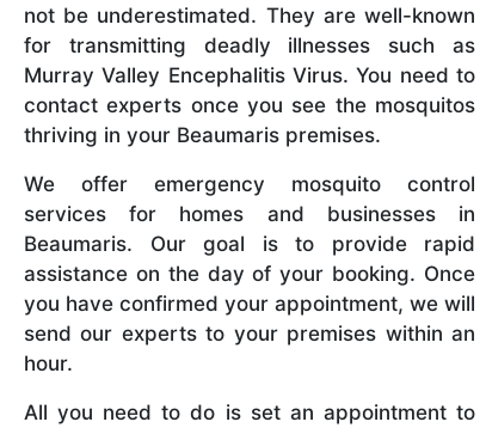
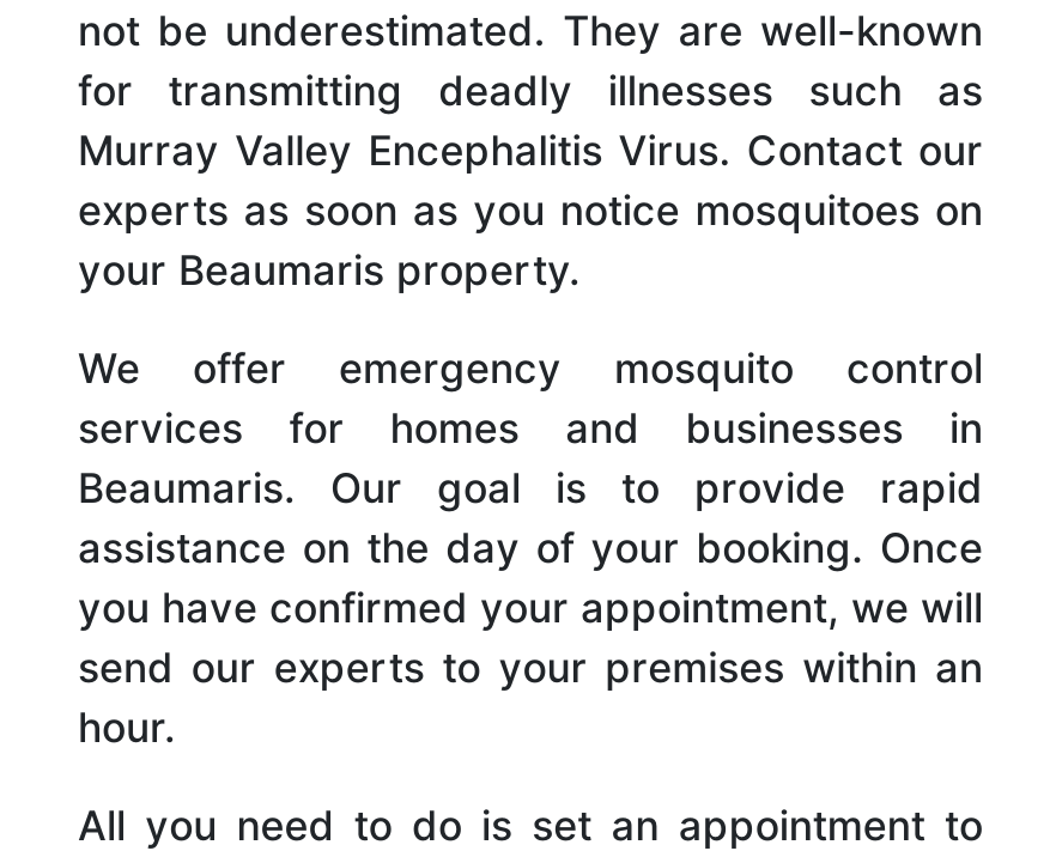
[24,63,475,147] Murray Valley Encephalitis Virus. You need to | contact experts once you see the mosquitos | thriving in your Beaumaris premises. -> [78,127,983,294] Murray Valley Encephalitis Virus. Contact our | experts as soon as you notice mosquitoes on | your Beaumaris property.

